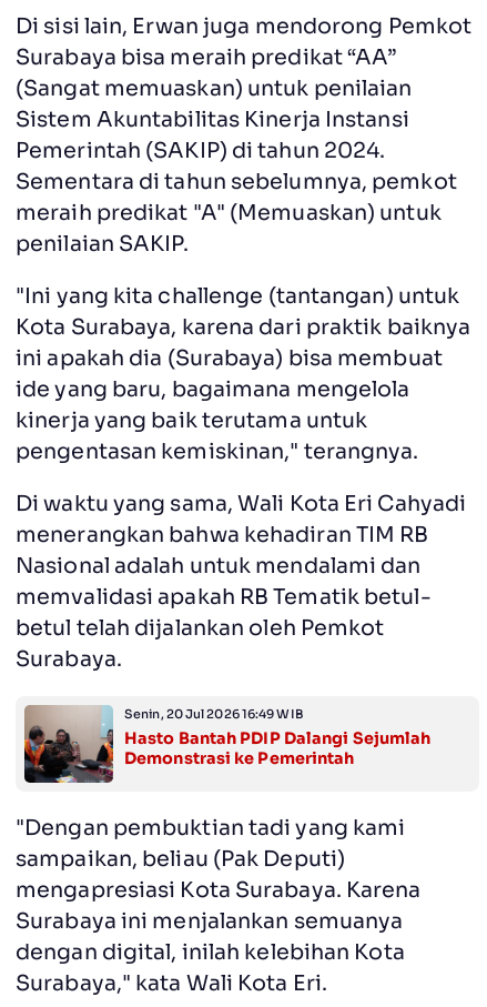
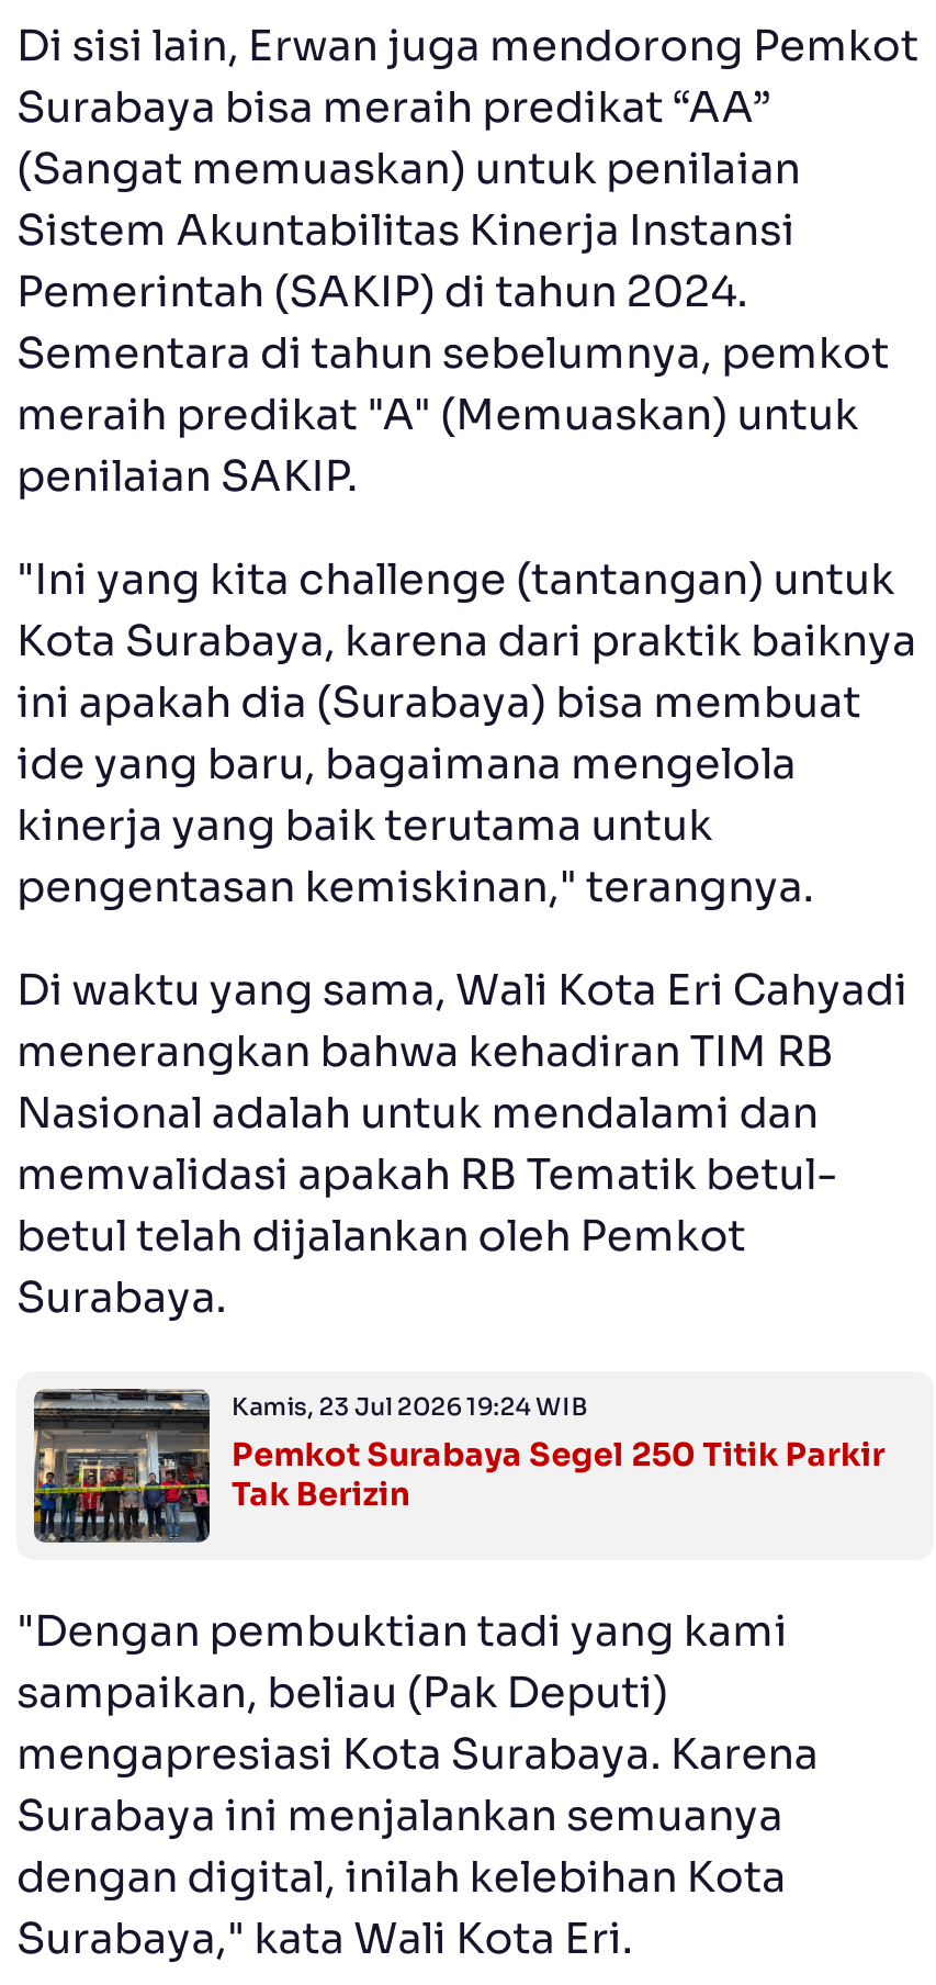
[23,705,431,784] [image] | Senin, 20 Jul 2026 16:49 WIB | Hasto Bantah PDIP Dalangi Sejumlah | Demonstrasi ke Pemerintah -> [32,1387,885,1545] [image] | Kamis, 23 Jul 2026 19:24 WIB | Pemkot Surabaya Segel 250 Titik Parkir | Tak Berizin

